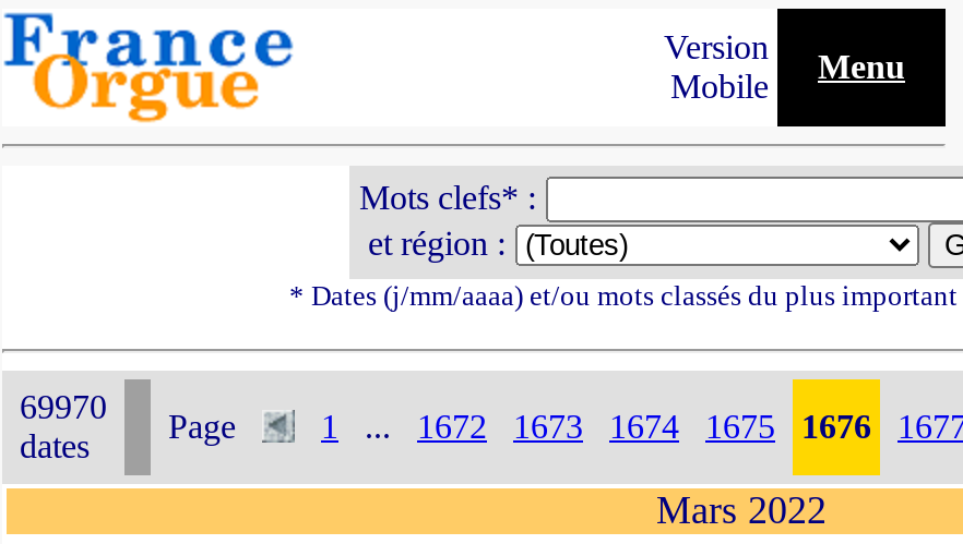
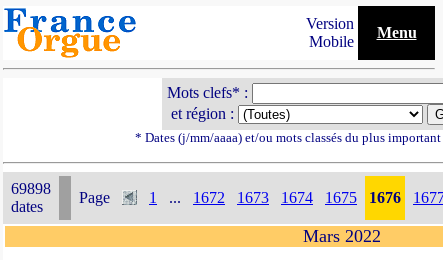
[20,388,107,425] 69970 -> [11,180,51,197] 69898

